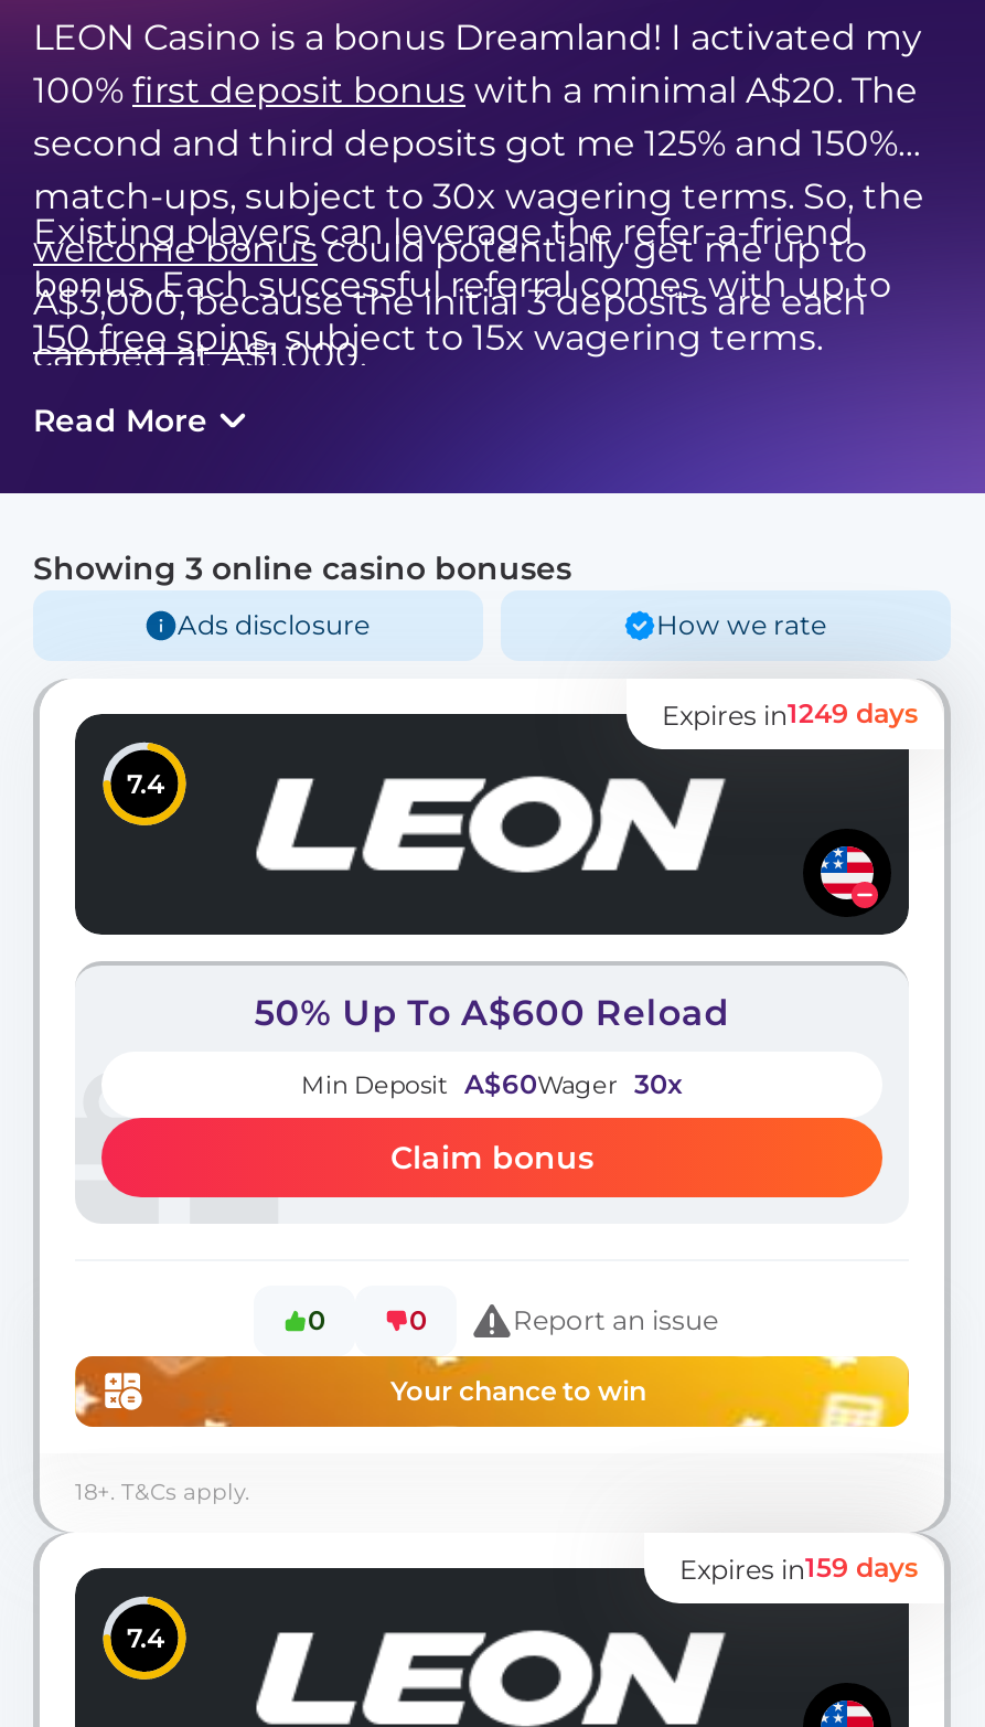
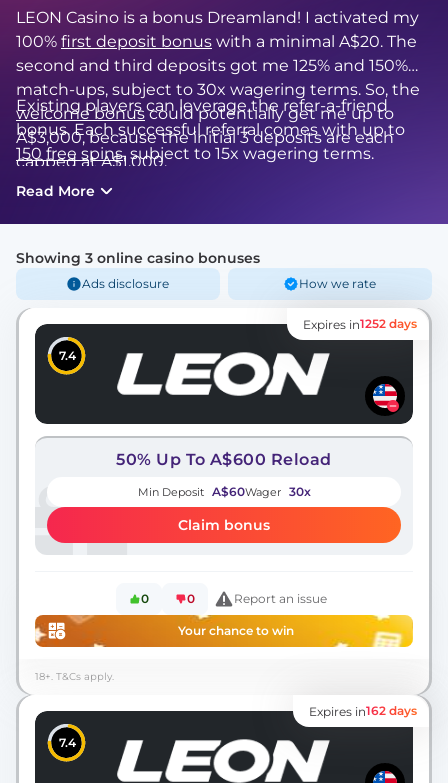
[662,696,918,731] Expires in1249 days -> [303,316,417,331] Expires in1252 days
[679,1550,918,1585] Expires in159 days -> [309,703,417,718] Expires in162 days

